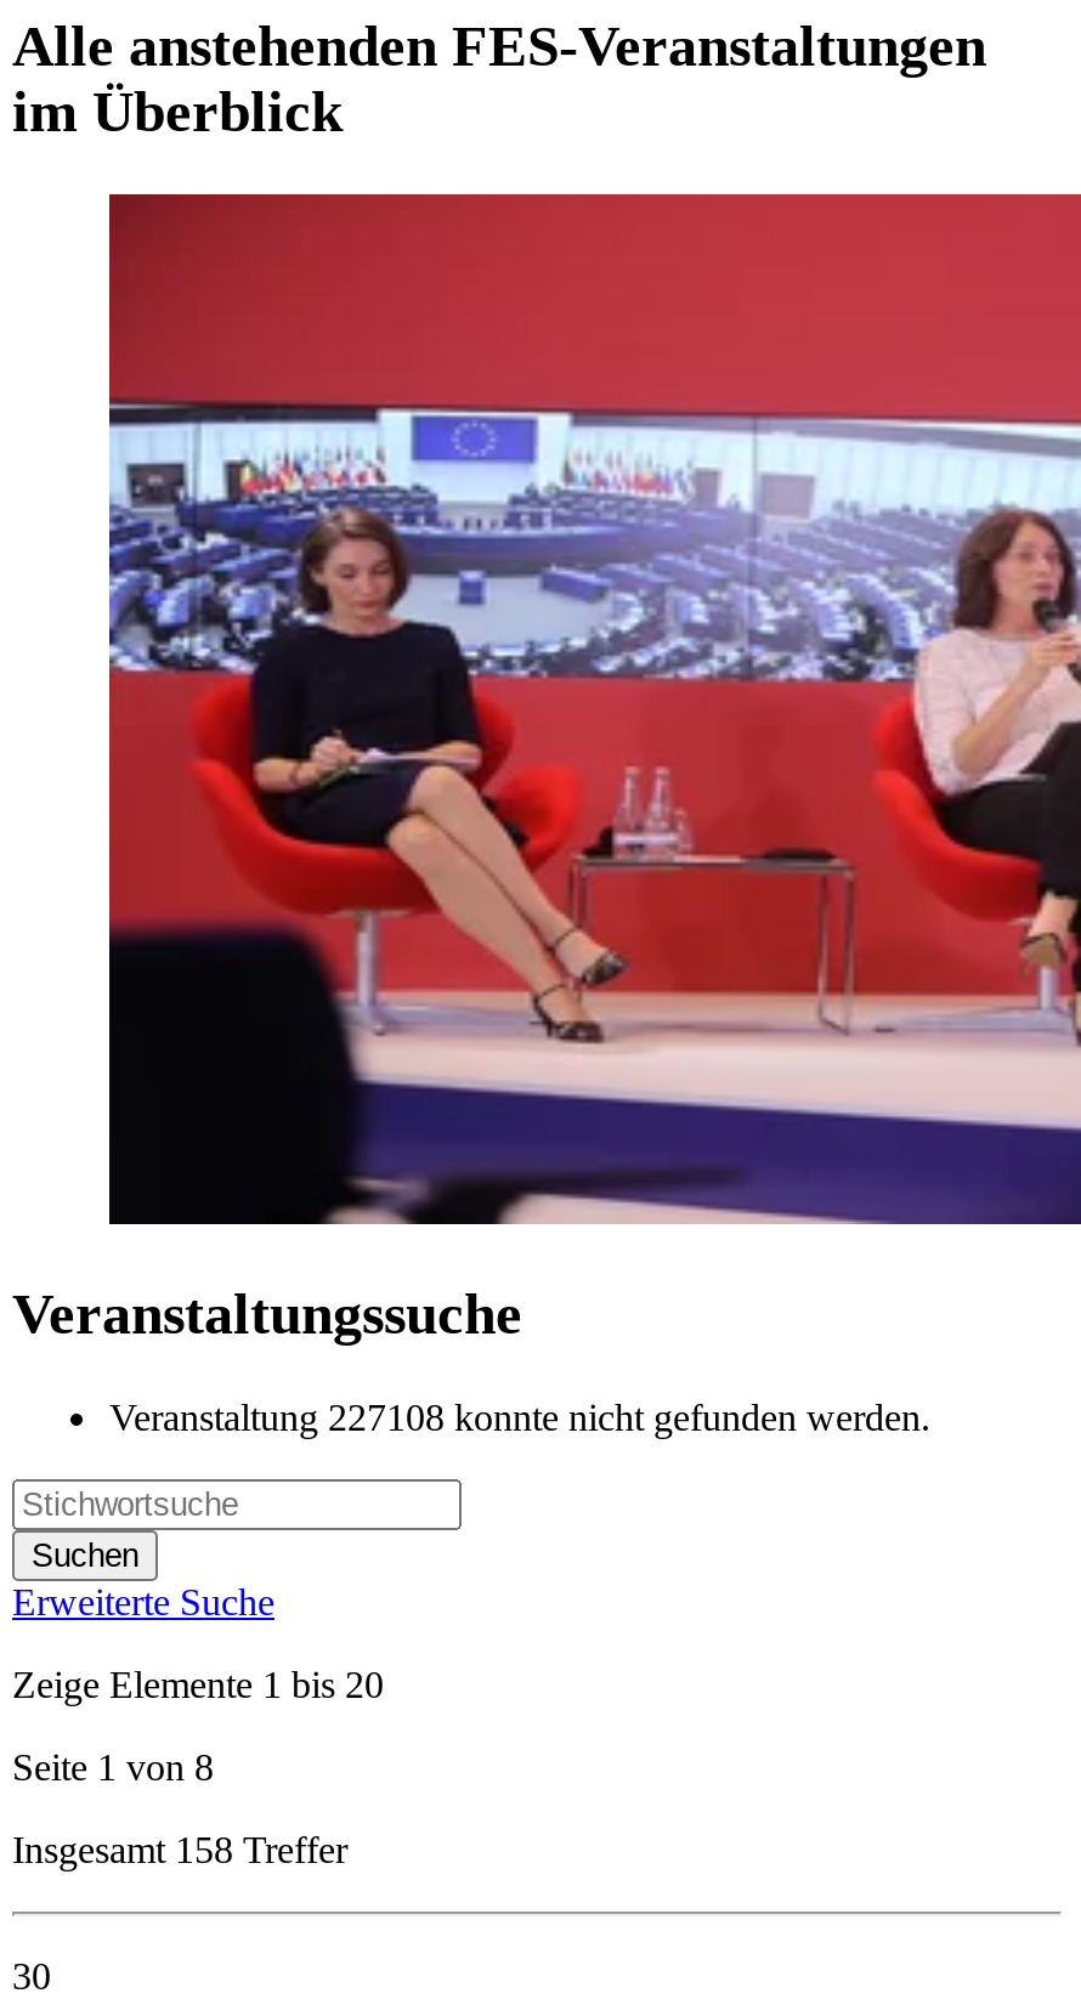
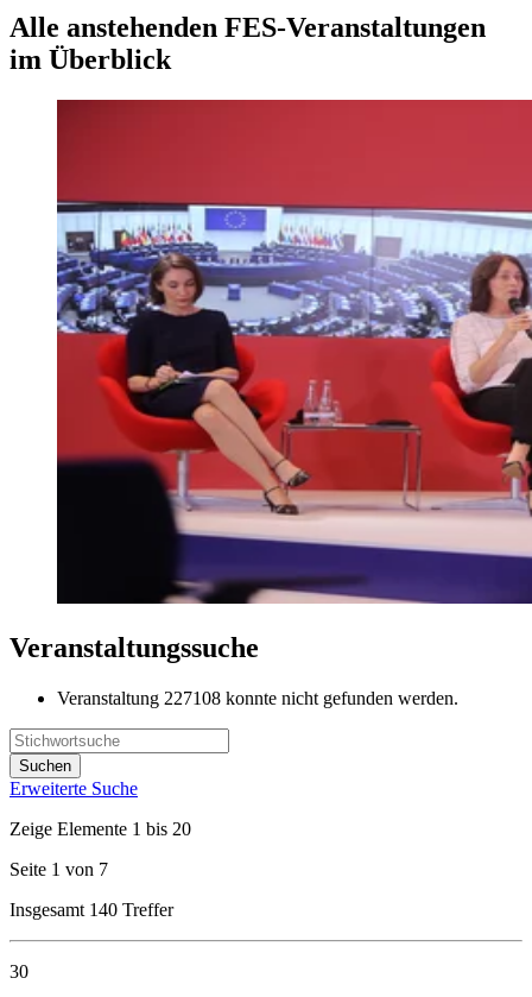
[12,1746,214,1787] Seite 1 von 8 -> [9,859,108,879] Seite 1 von 7
[12,1828,347,1870] Insgesamt 158 Treffer -> [9,899,173,919] Insgesamt 140 Treffer

